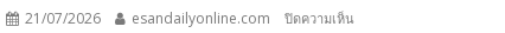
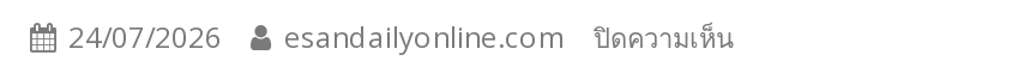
[22,9,101,29] 21/07/2026 -> [61,18,222,59] 24/07/2026

